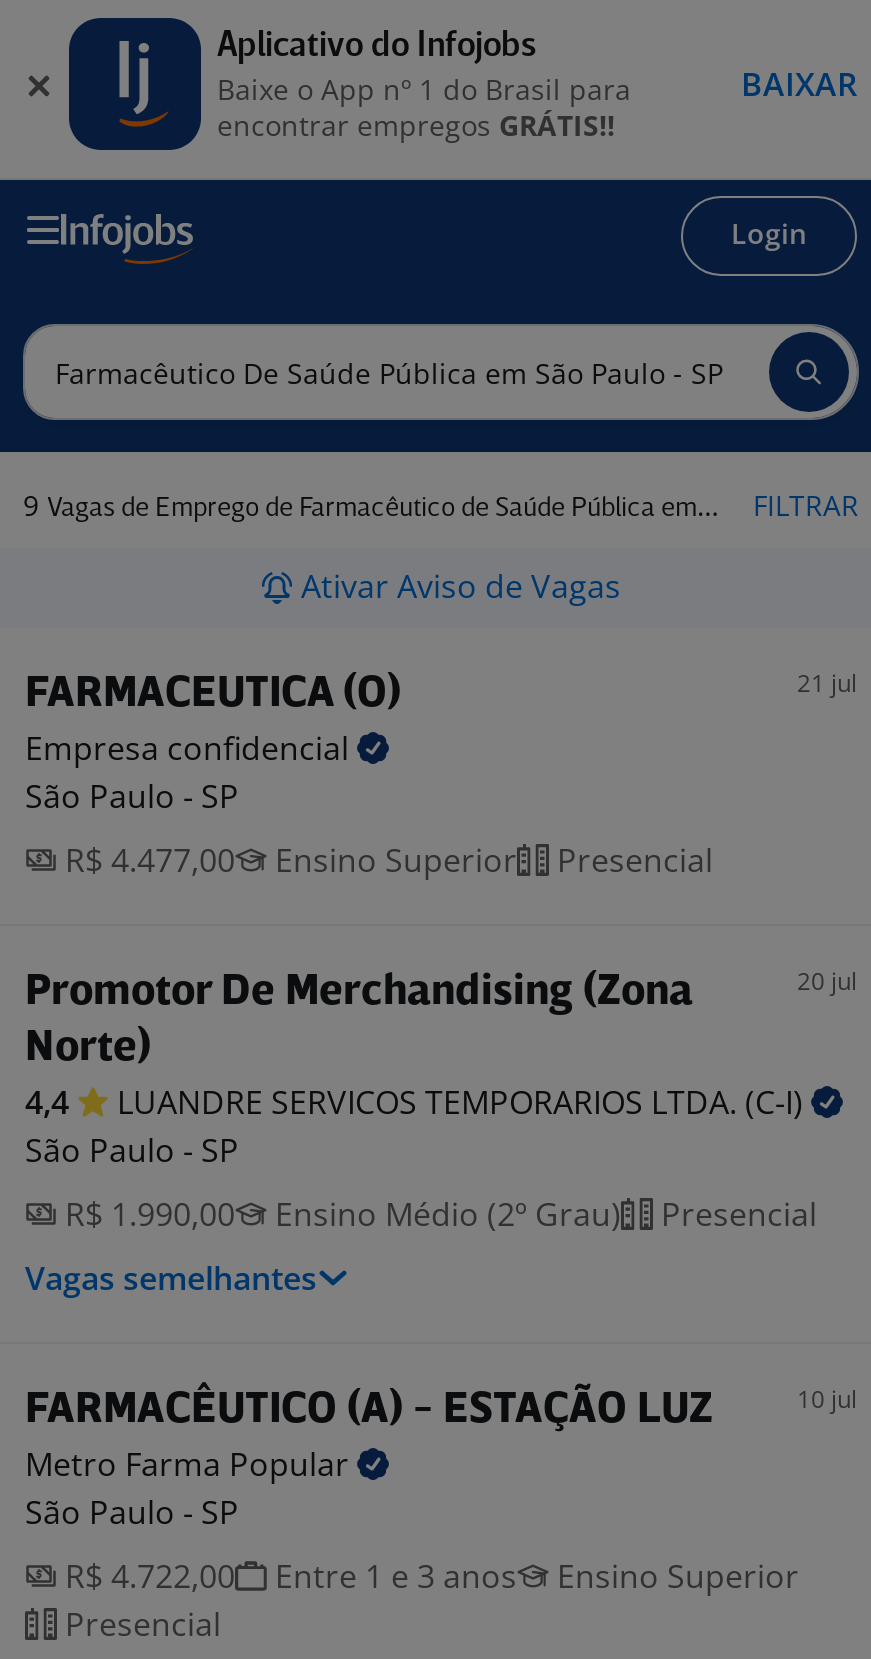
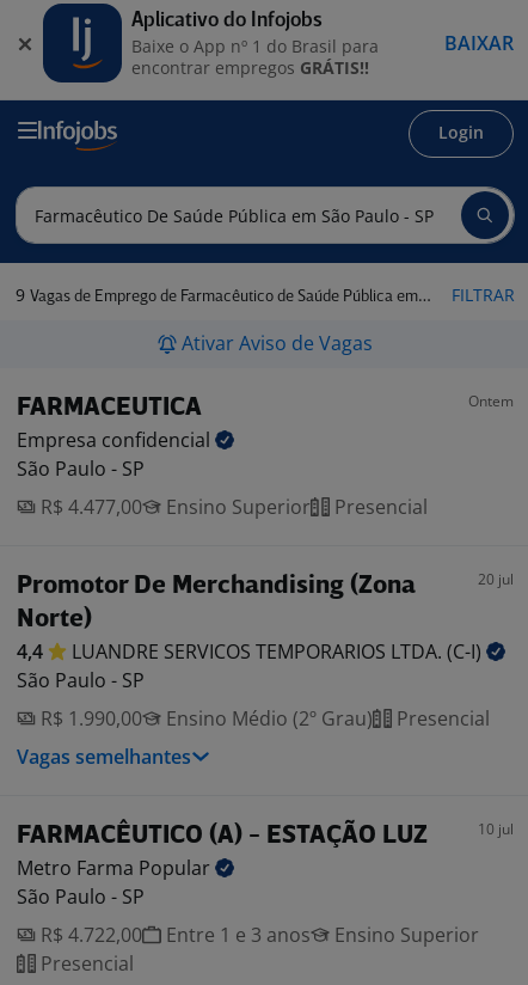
[25,666,857,716] FARMACEUTICA (O) | 21 jul -> [17,391,514,421] FARMACEUTICA | Ontem

